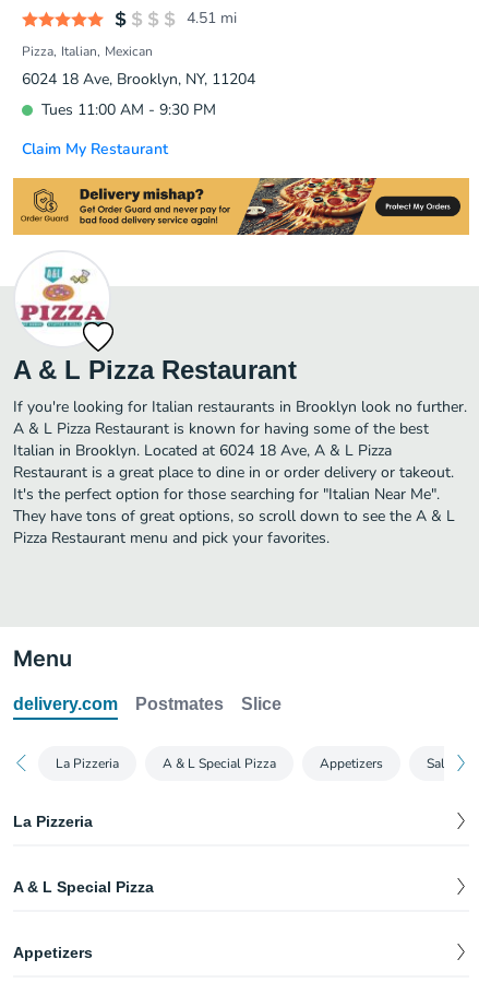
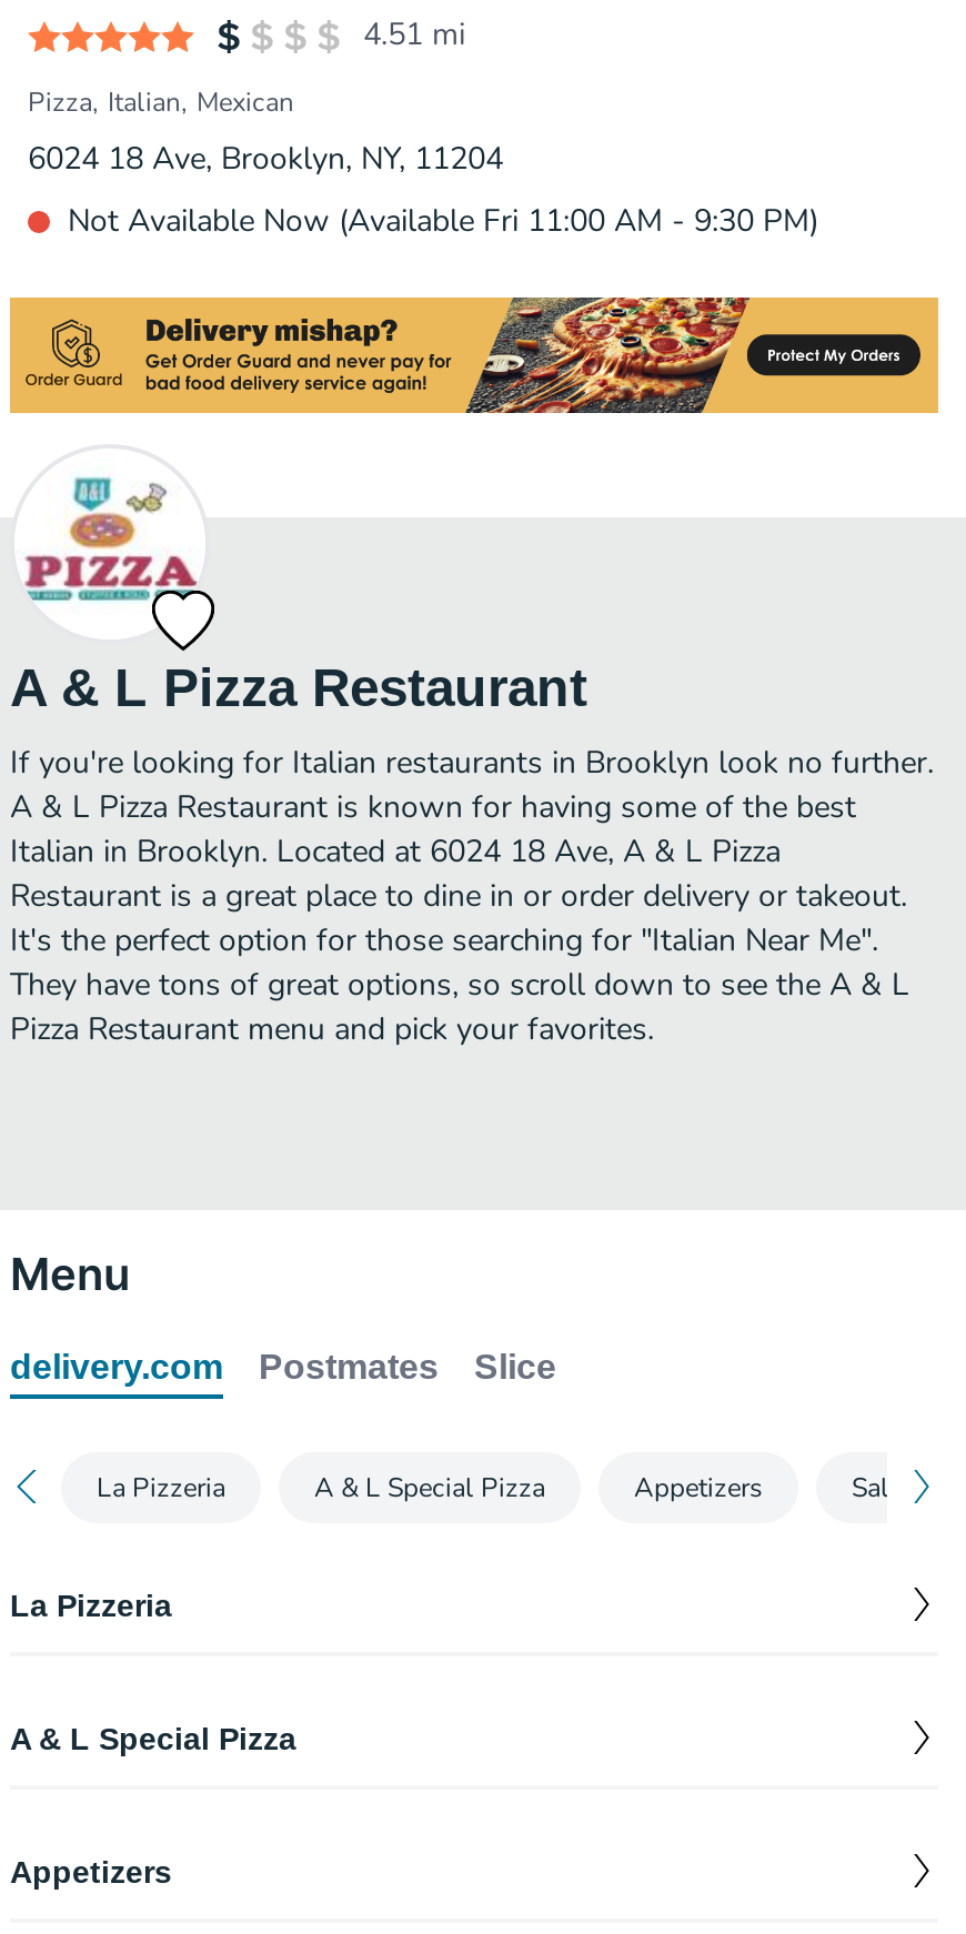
[22,99,216,159] Tues 11:00 AM - 9:30 PM | Claim My Restaurant -> [68,200,818,242] Not Available Now (Available Fri 11:00 AM - 9:30 PM)

